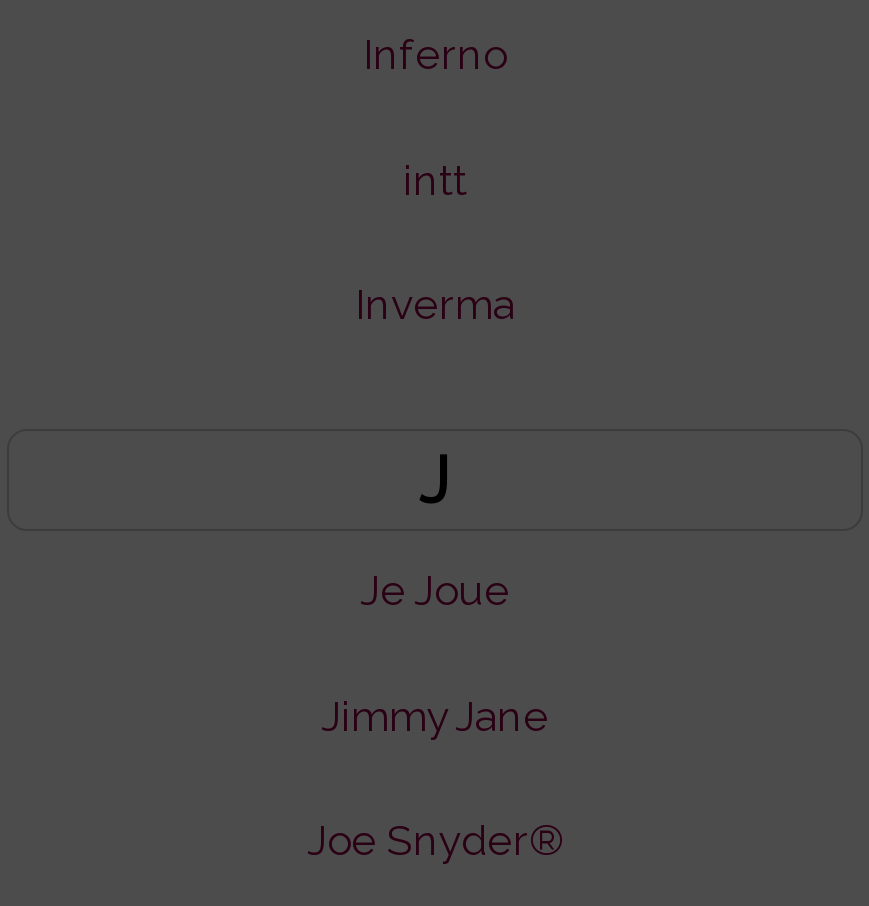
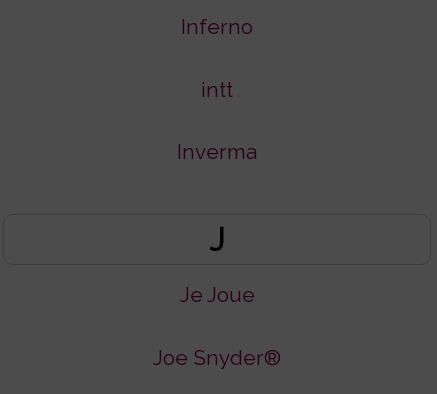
[321,691,549,741] Jimmy Jane -> none

